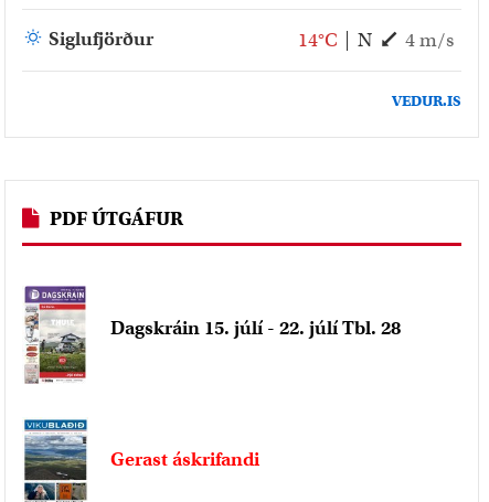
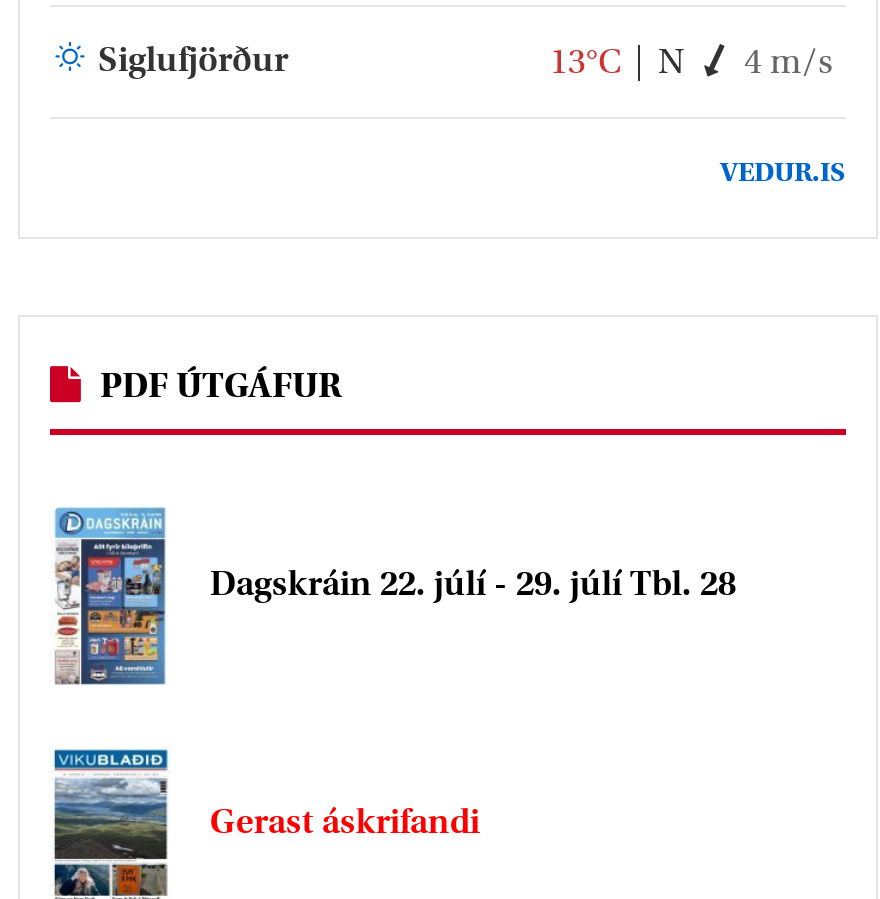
[298,29,454,52] 14°C N 4 m/s -> [550,41,832,83] 13°C N 4 m/s
[24,286,401,384] [image] | Dagskráin 15. júlí - 22. júlí Tbl. 28 -> [54,507,736,687] [image] | Dagskráin 22. júlí - 29. júlí Tbl. 28

